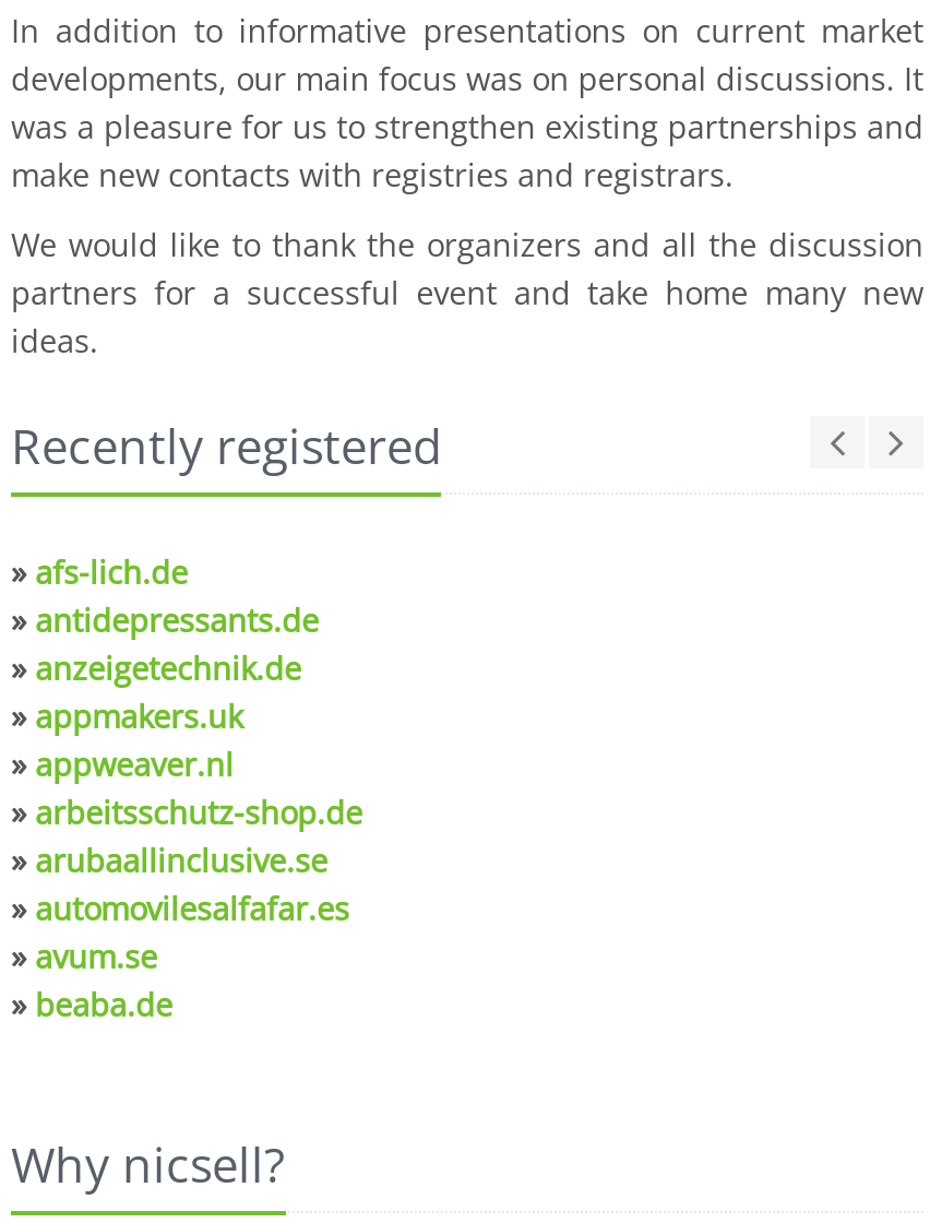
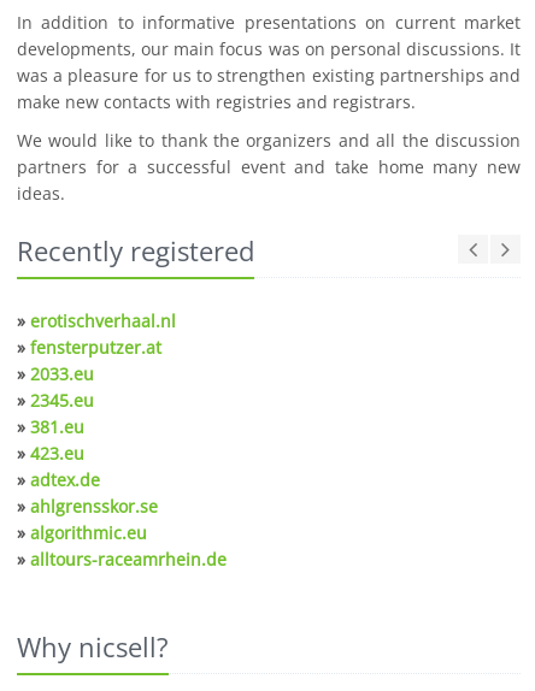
[11,552,362,1026] » afs-lich.de | » antidepressants.de | » anzeigetechnik.de | » appmakers.uk | » appweaver.nl | » arbeitsschutz-shop.de | » arubaallinclusive.se | » automovilesalfafar.es | » avum.se | » beaba.de -> [17,310,227,571] » erotischverhaal.nl | » fensterputzer.at | » 2033.eu | » 2345.eu | » 381.eu | » 423.eu | » adtex.de | » ahlgrensskor.se | » algorithmic.eu | » alltours-raceamrhein.de

